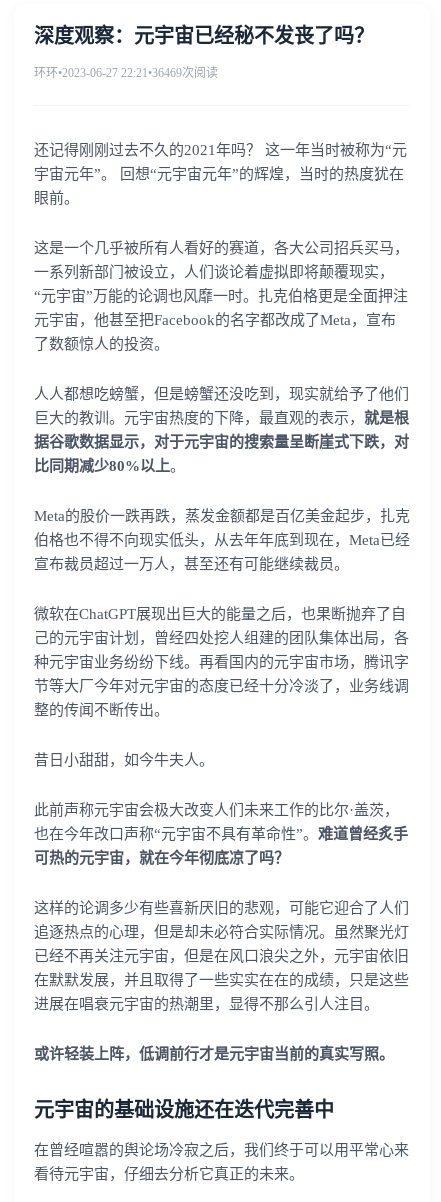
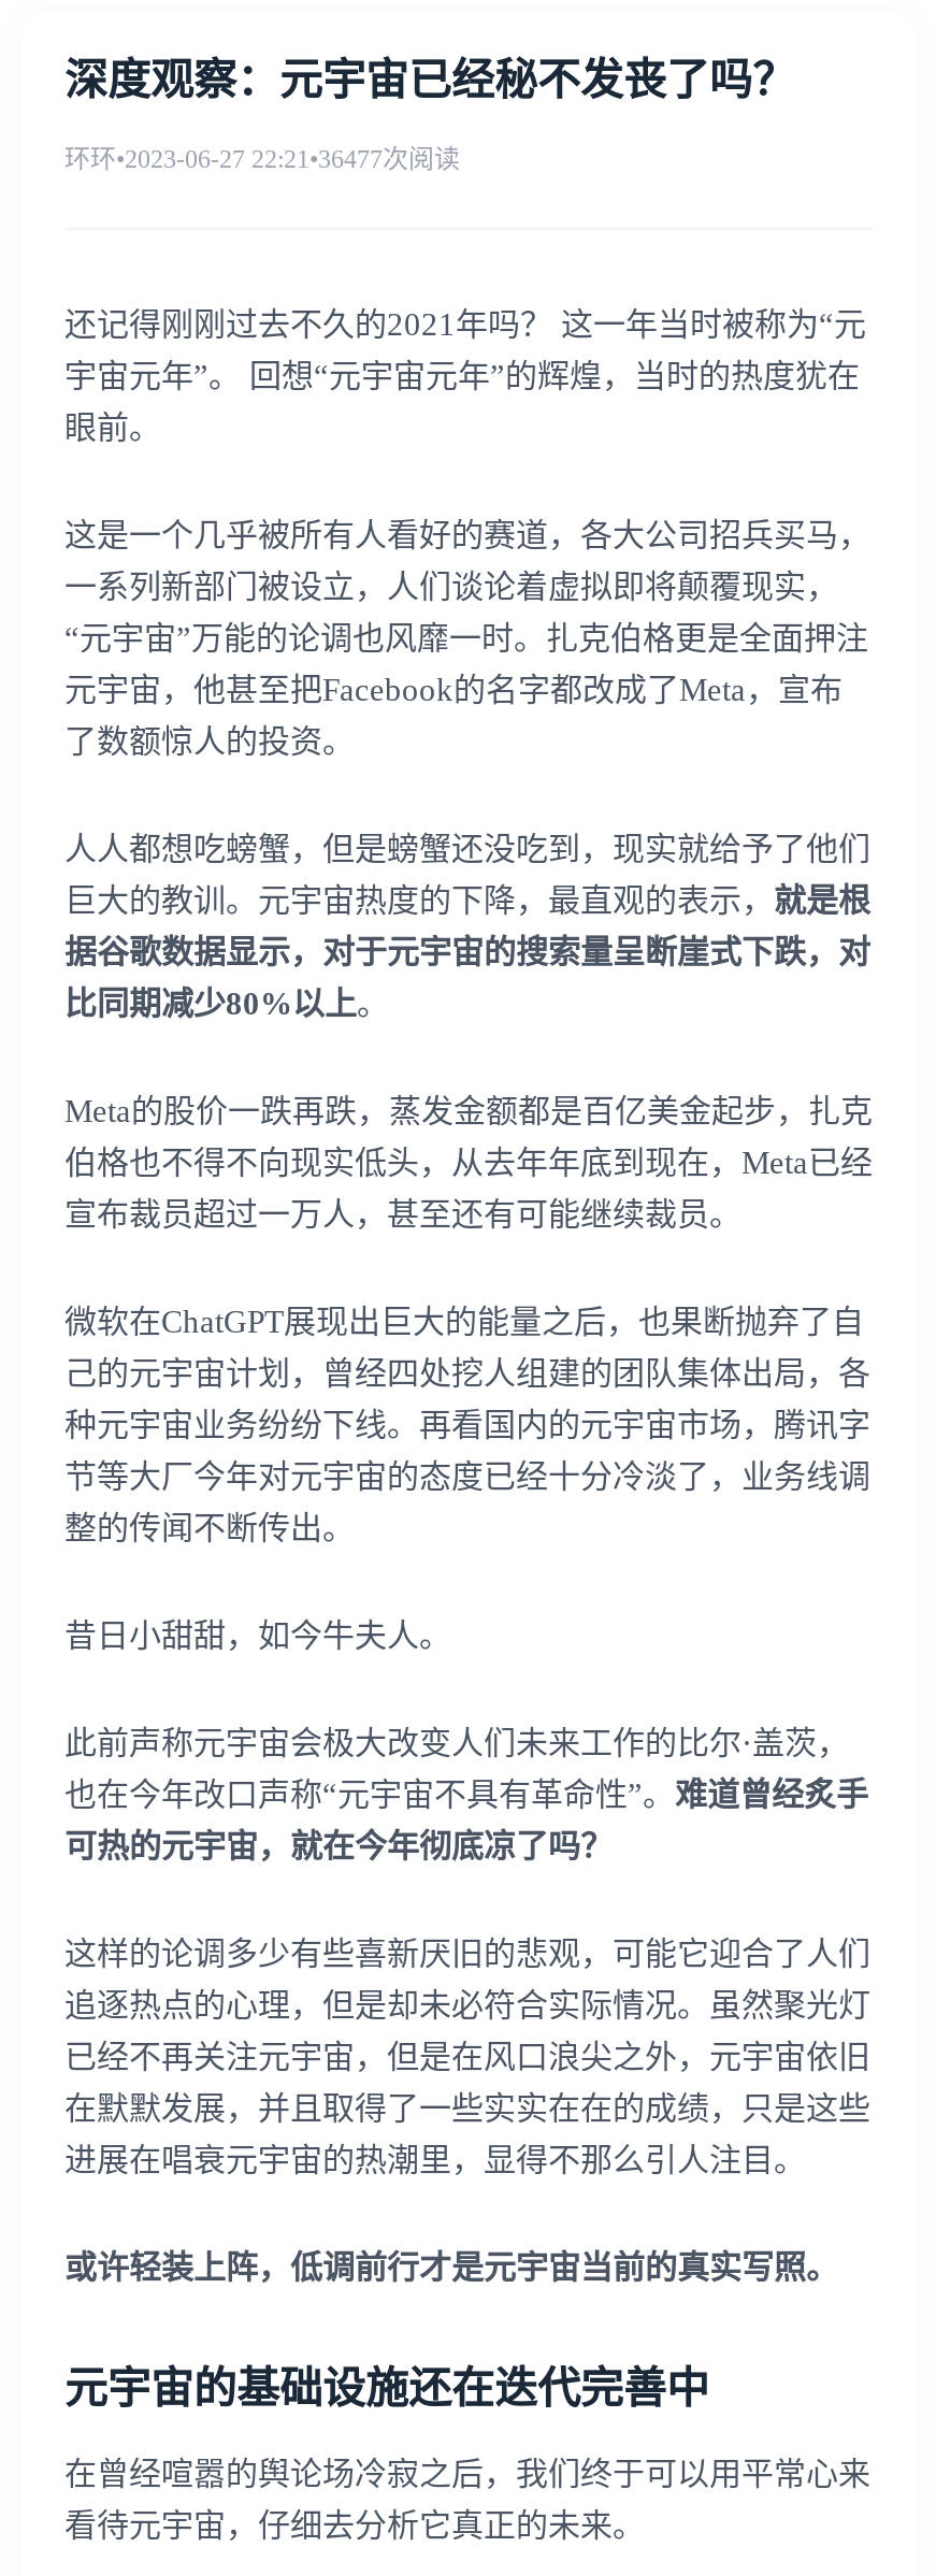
[34,66,218,80] 环环•2023-06-27 22:21•36469次阅读 -> [64,144,460,174] 环环•2023-06-27 22:21•36477次阅读

